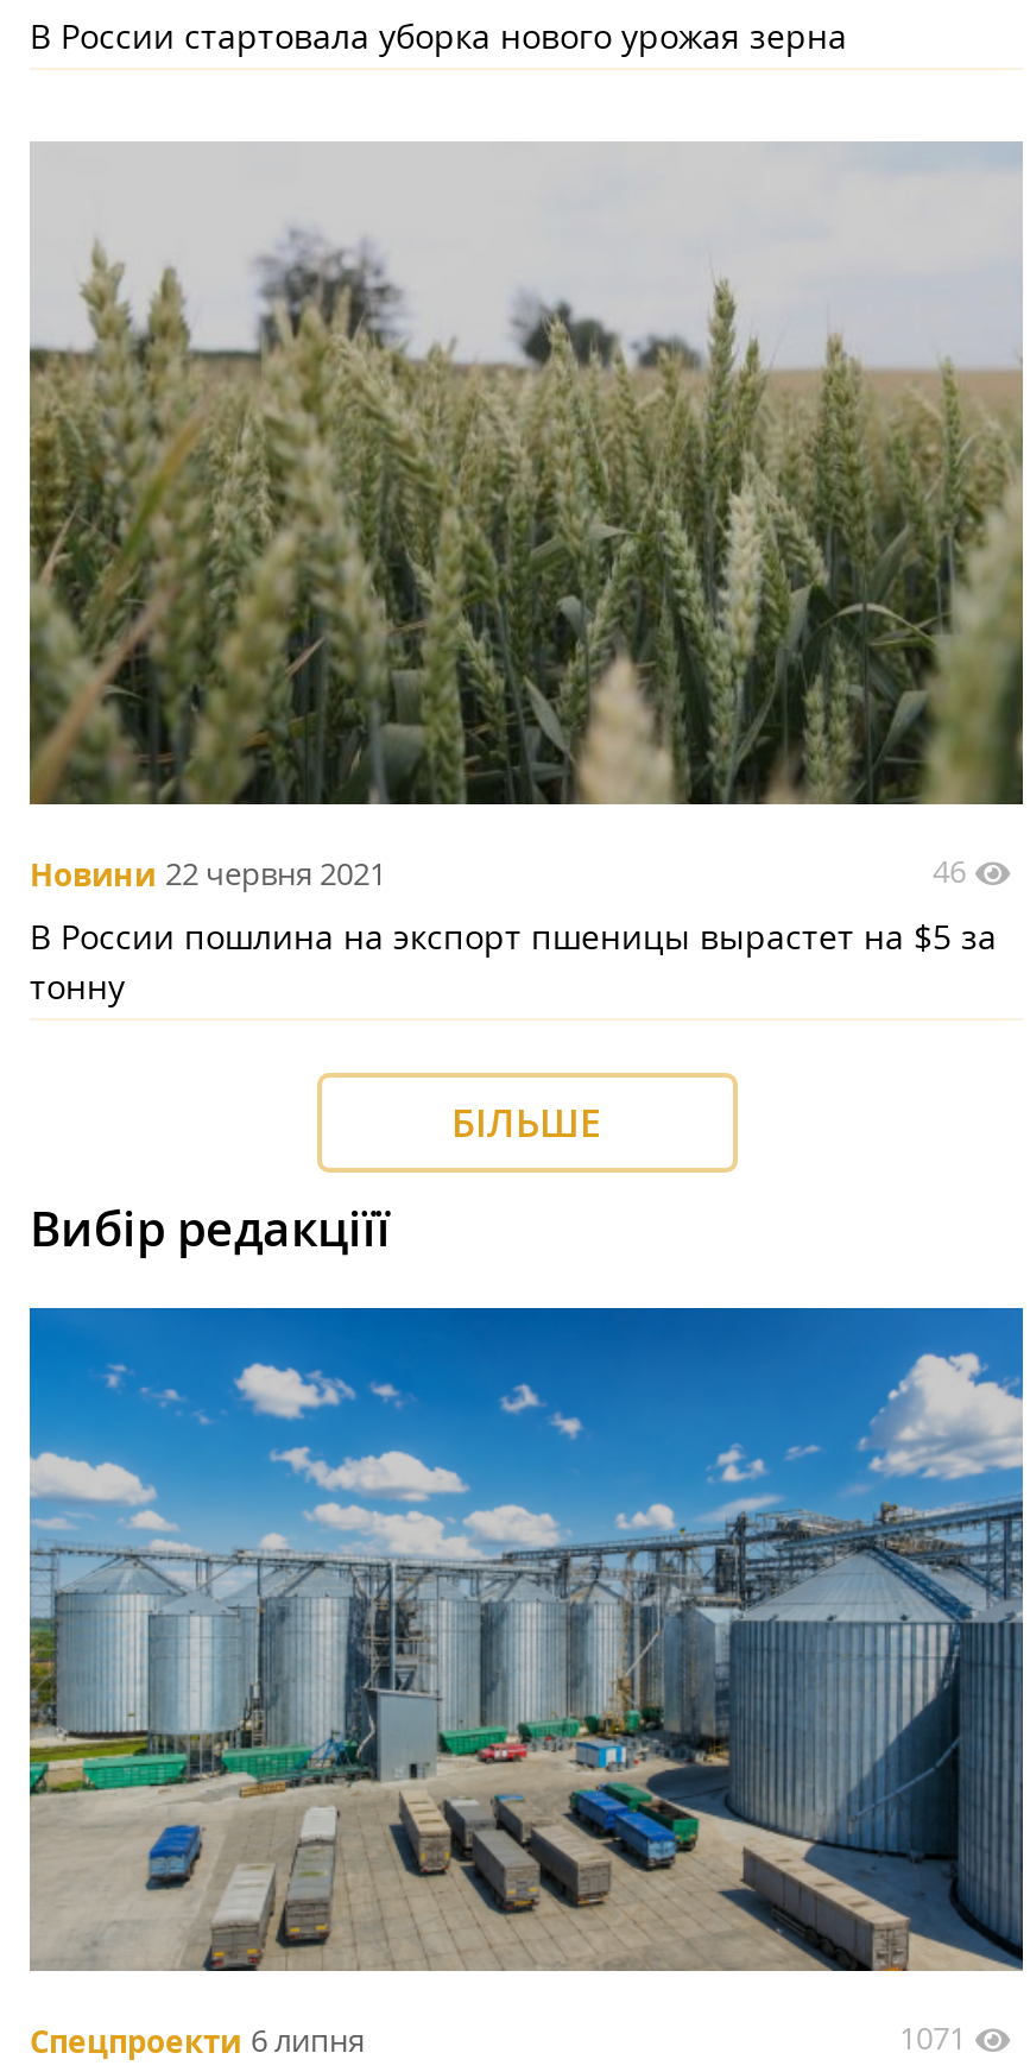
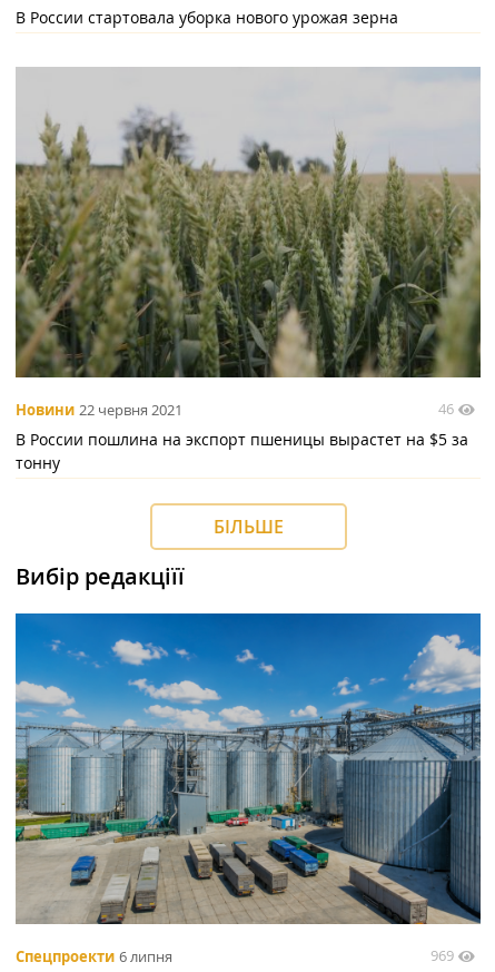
[899,2017,966,2060] 1071 -> [430,946,454,966] 969

